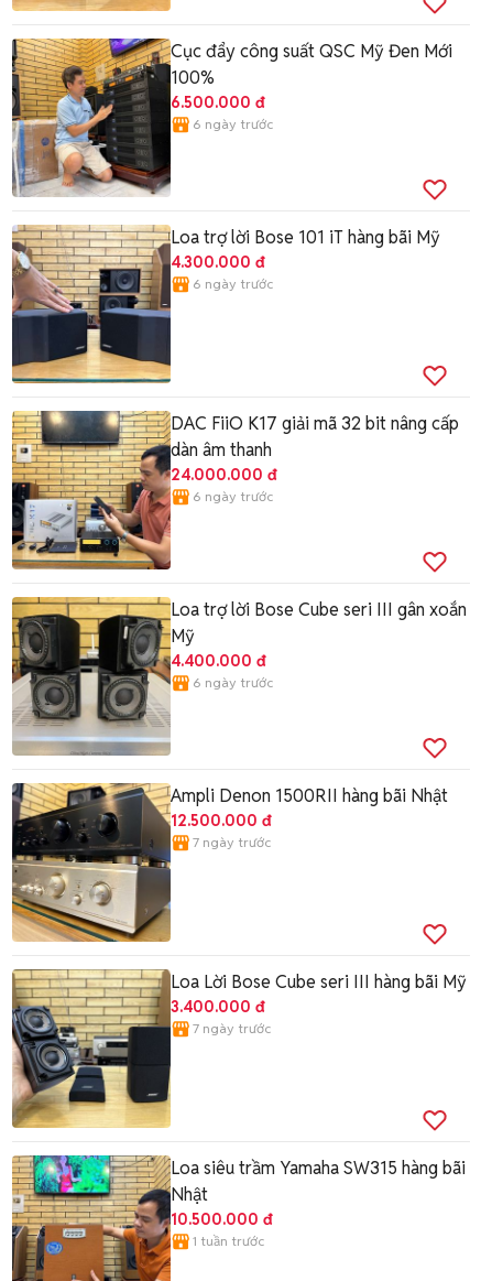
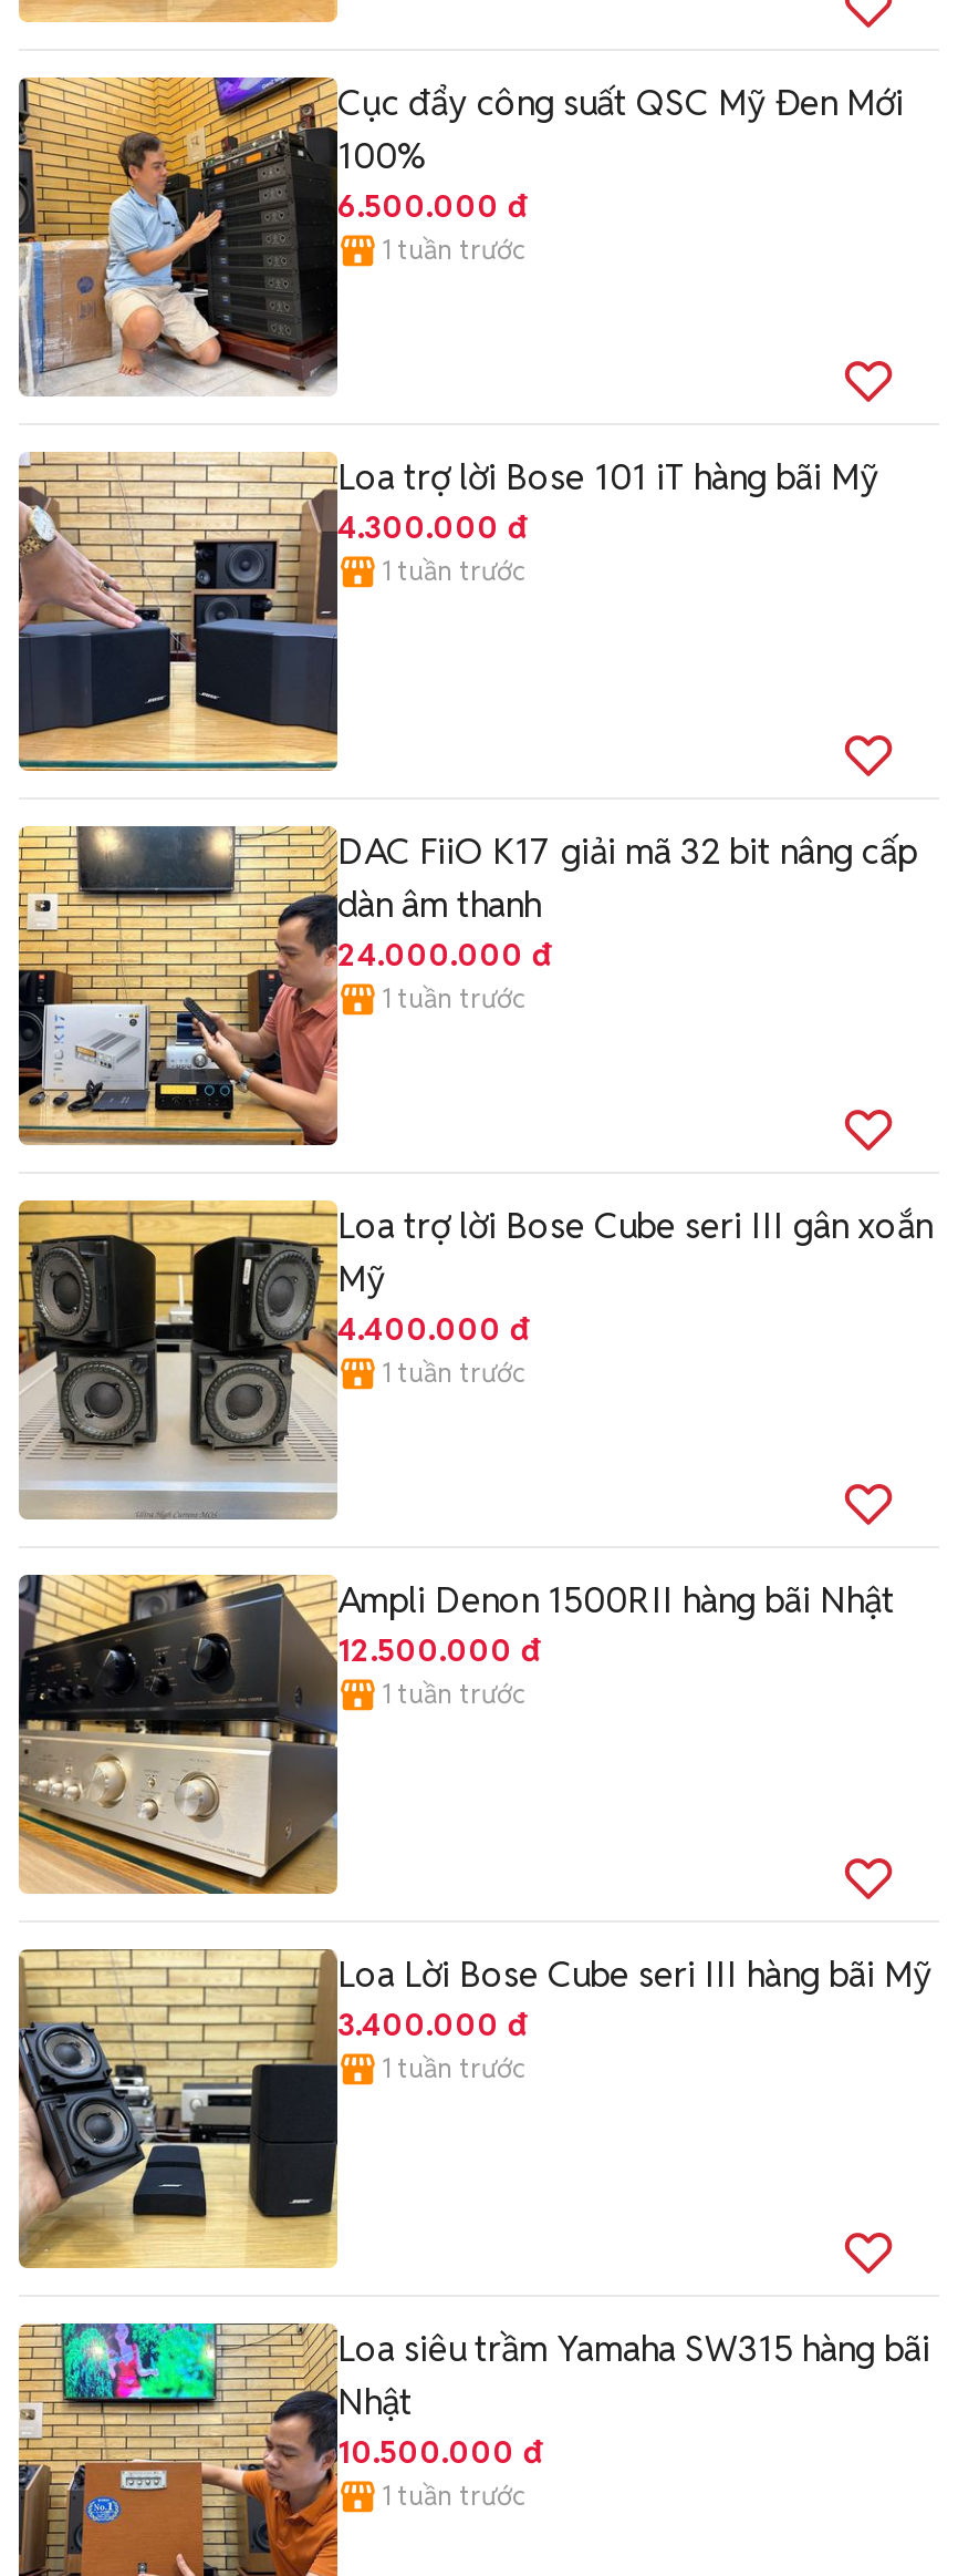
[193,116,273,132] 6 ngày trước -> [382,233,525,266] 1 tuần trước
[193,275,273,292] 6 ngày trước -> [382,554,525,587] 1 tuần trước
[193,488,273,504] 6 ngày trước -> [382,981,525,1014] 1 tuần trước
[193,674,273,691] 6 ngày trước -> [382,1356,525,1389] 1 tuần trước
[193,834,271,850] 7 ngày trước -> [382,1677,525,1710] 1 tuần trước
[193,1020,271,1036] 7 ngày trước -> [382,2051,525,2084] 1 tuần trước

